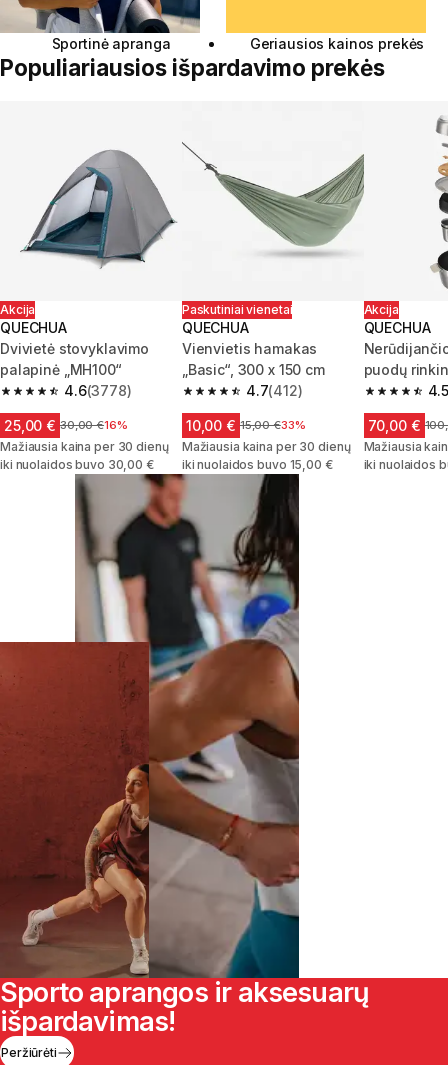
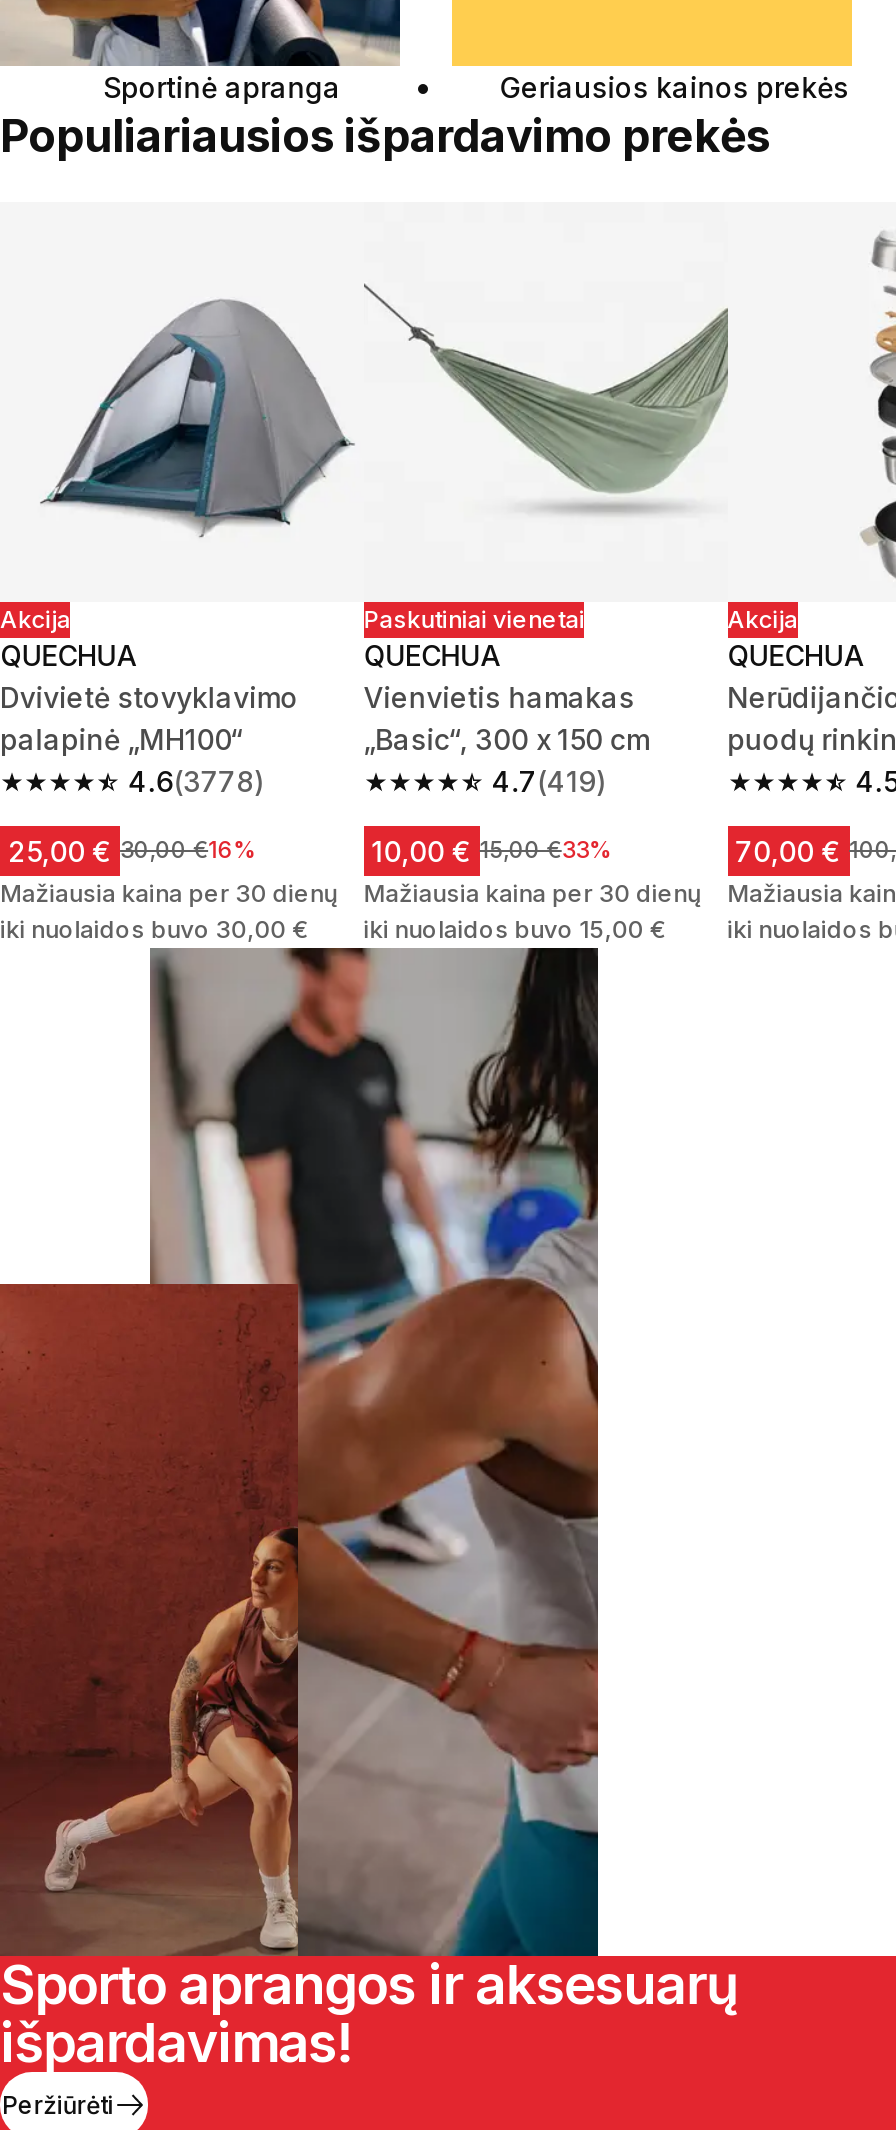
[246,382,303,399] 4.7 (412) -> [492,764,605,798] 4.7 (419)

